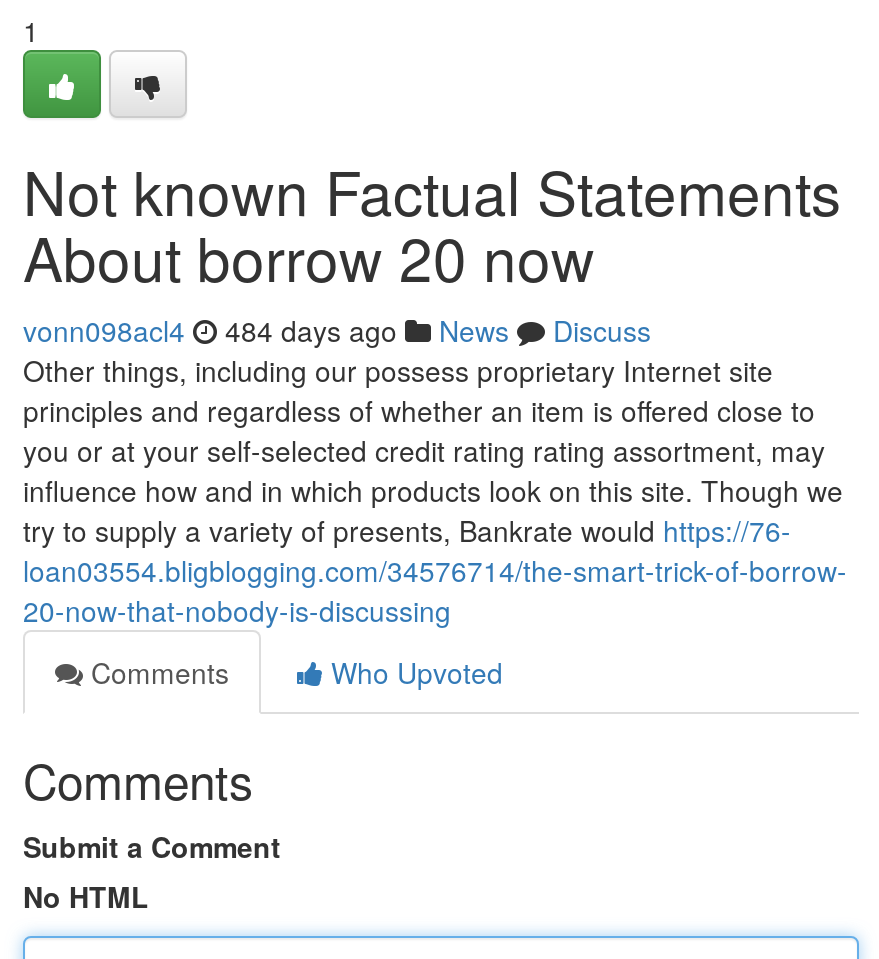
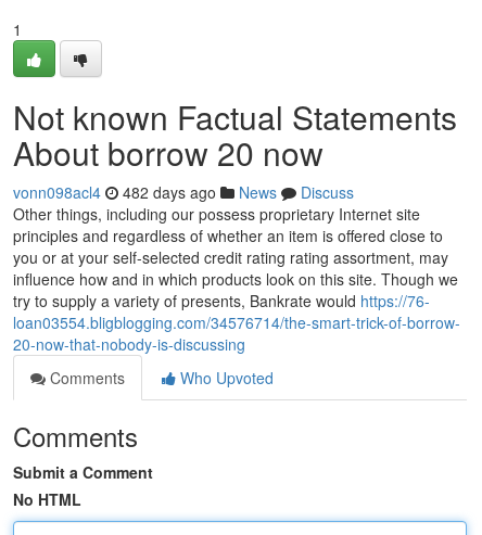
[23,310,651,350] vonn098acl4 484 days ago News Discuss -> [13,181,354,203] vonn098acl4 482 days ago News Discuss

